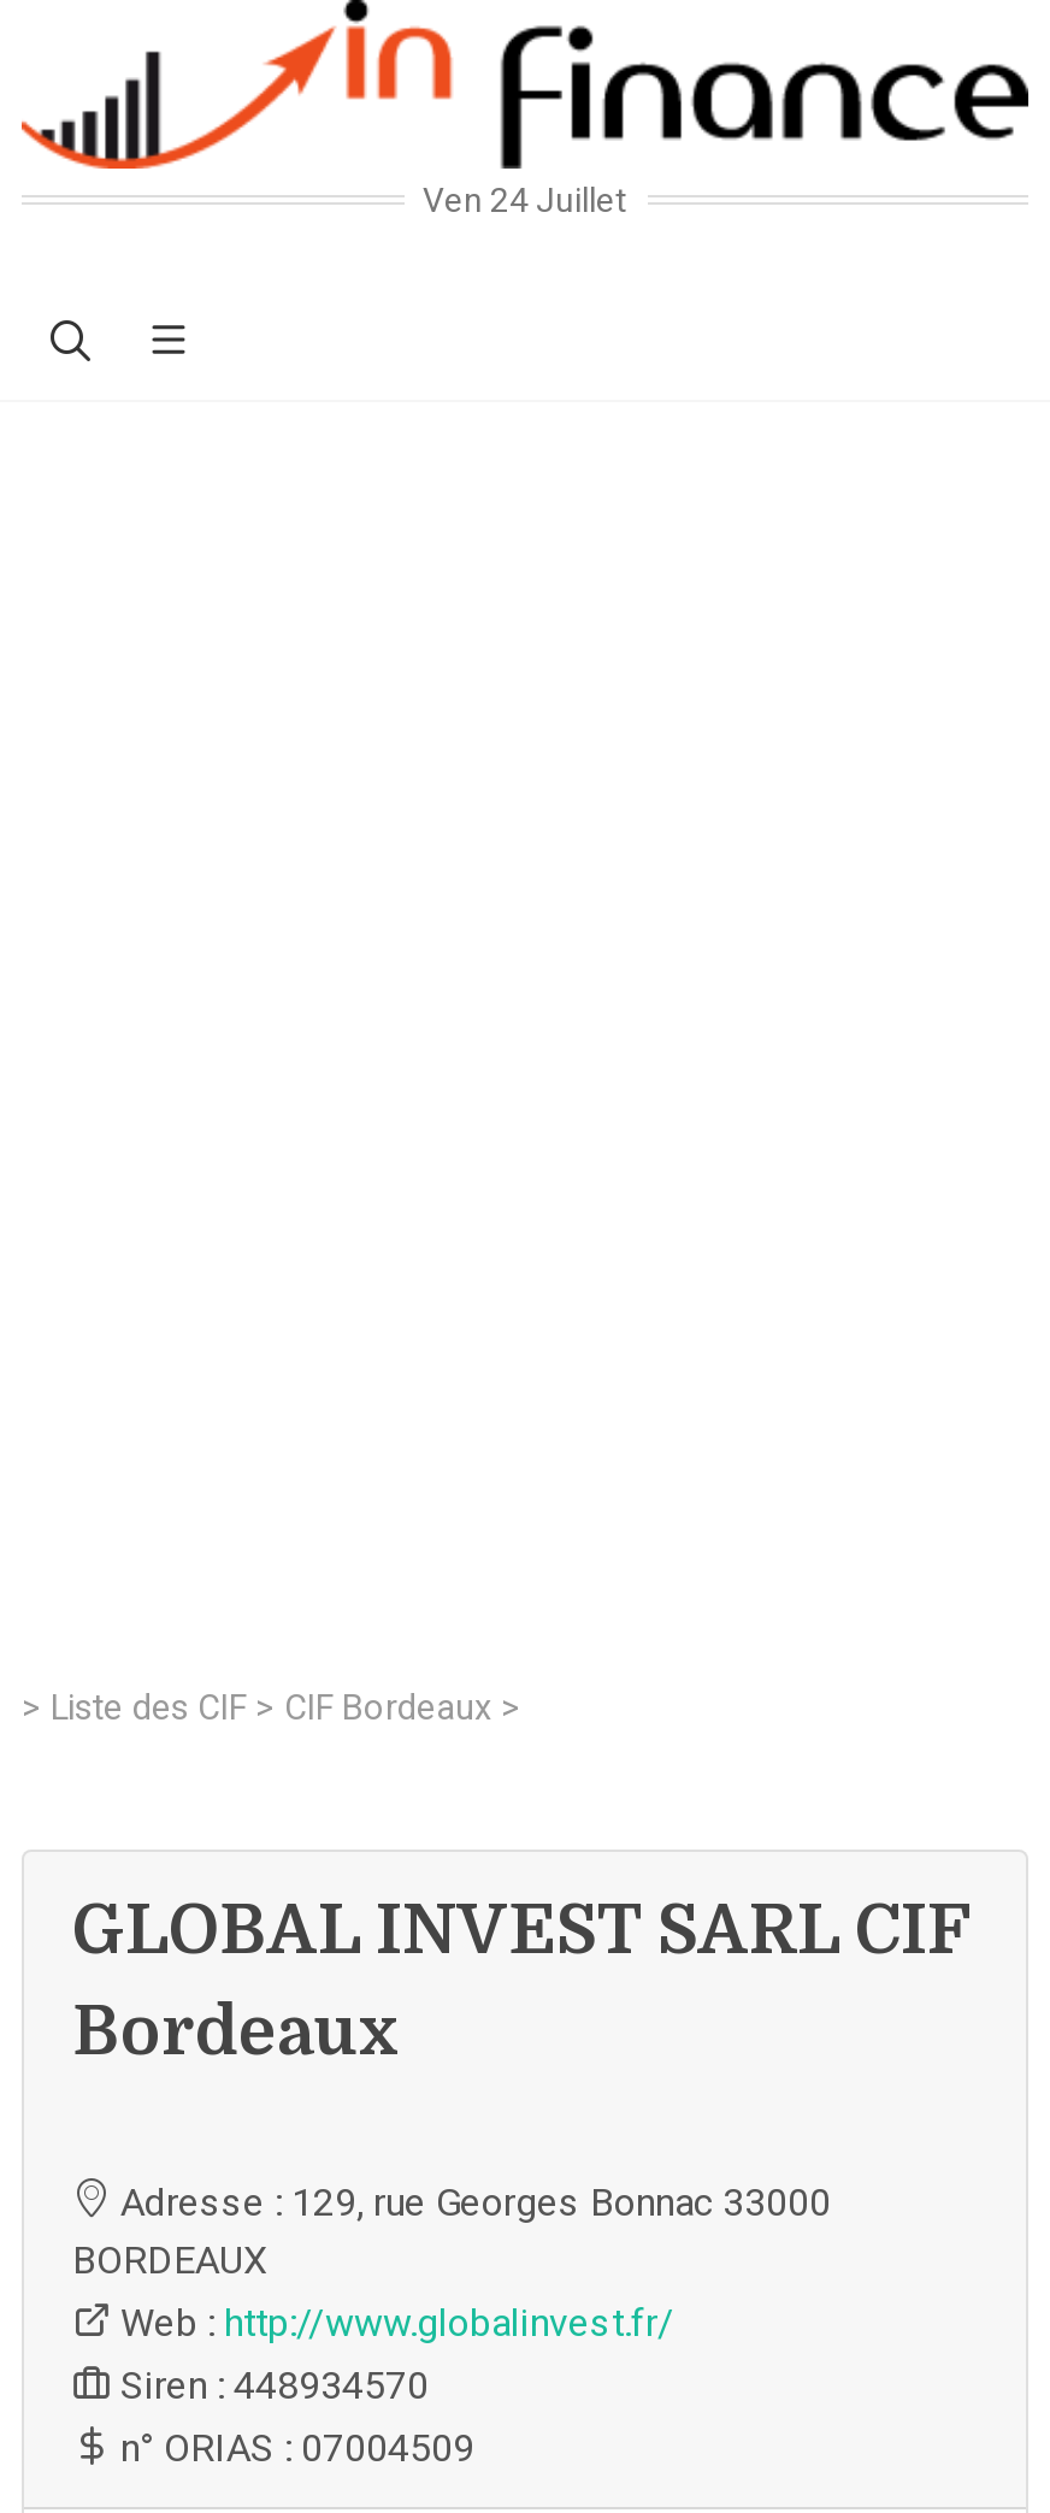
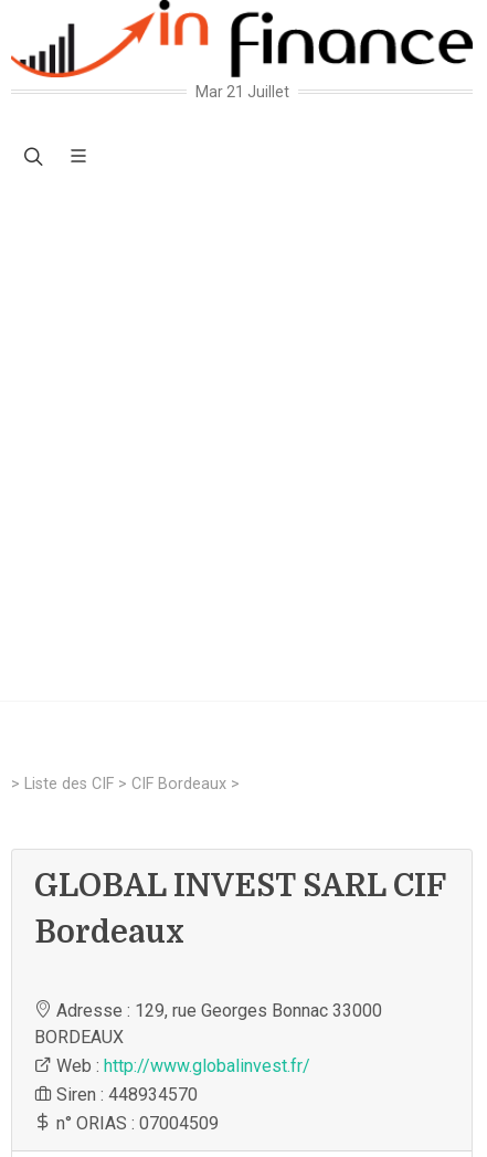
[423,181,627,219] Ven 24 Juillet -> [195,83,289,101] Mar 21 Juillet

